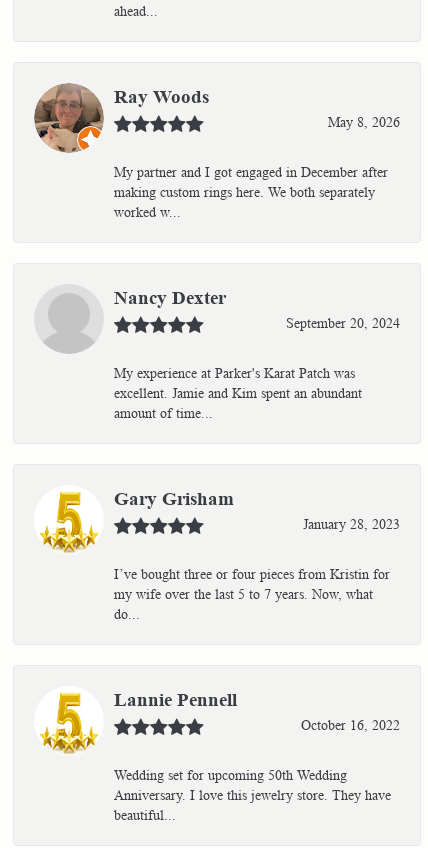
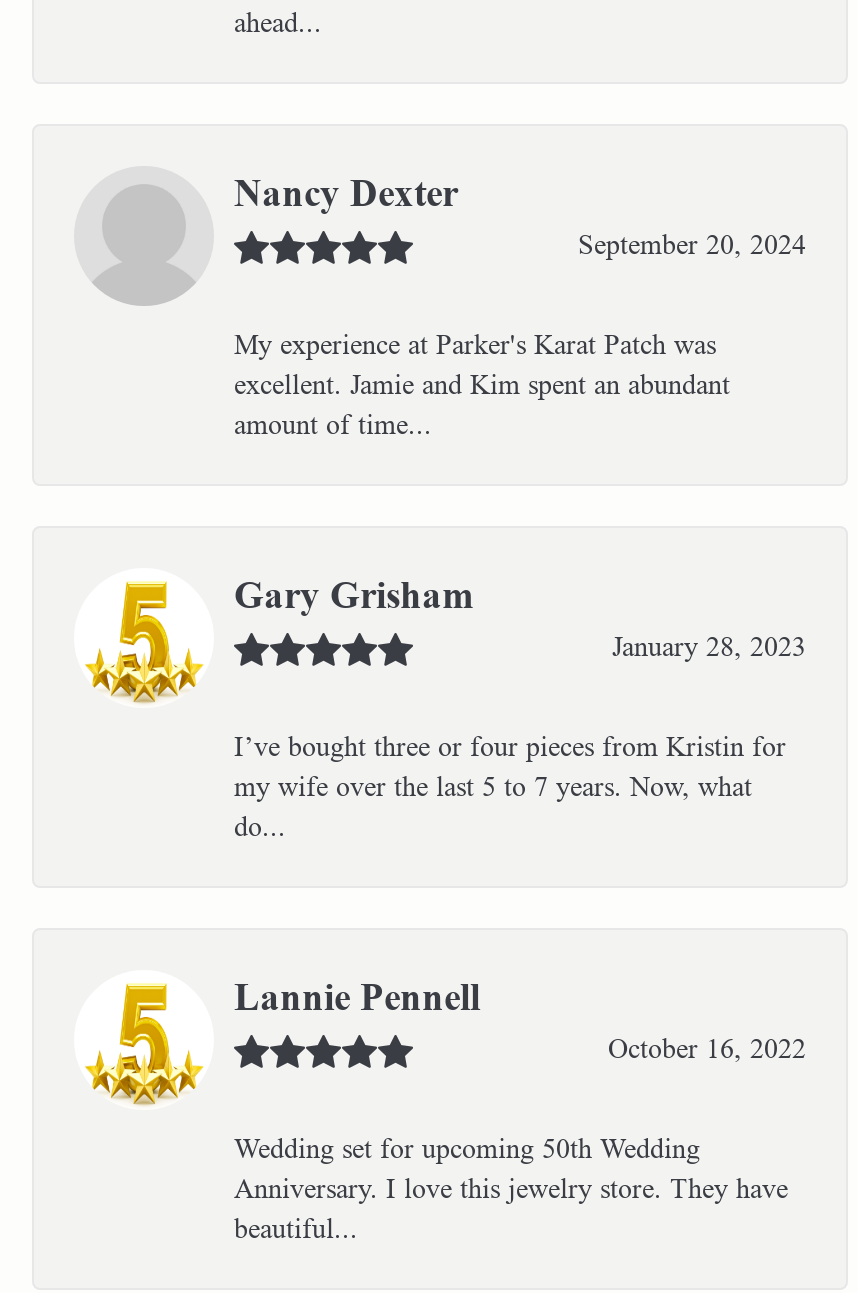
[33,83,400,220] [image] | Ray Woods | May 8, 2026 | My partner and I got engaged in December after | making custom rings here. We both separately | worked w... -> none

